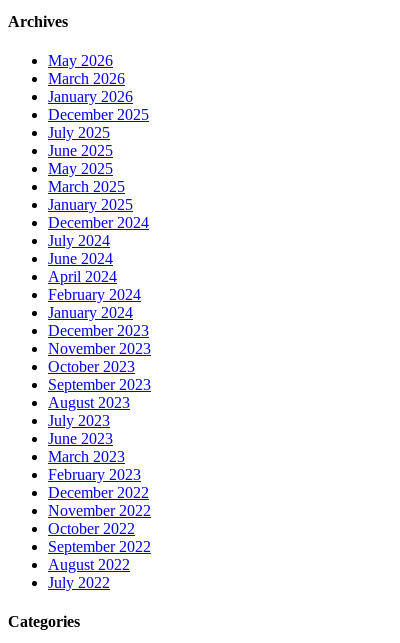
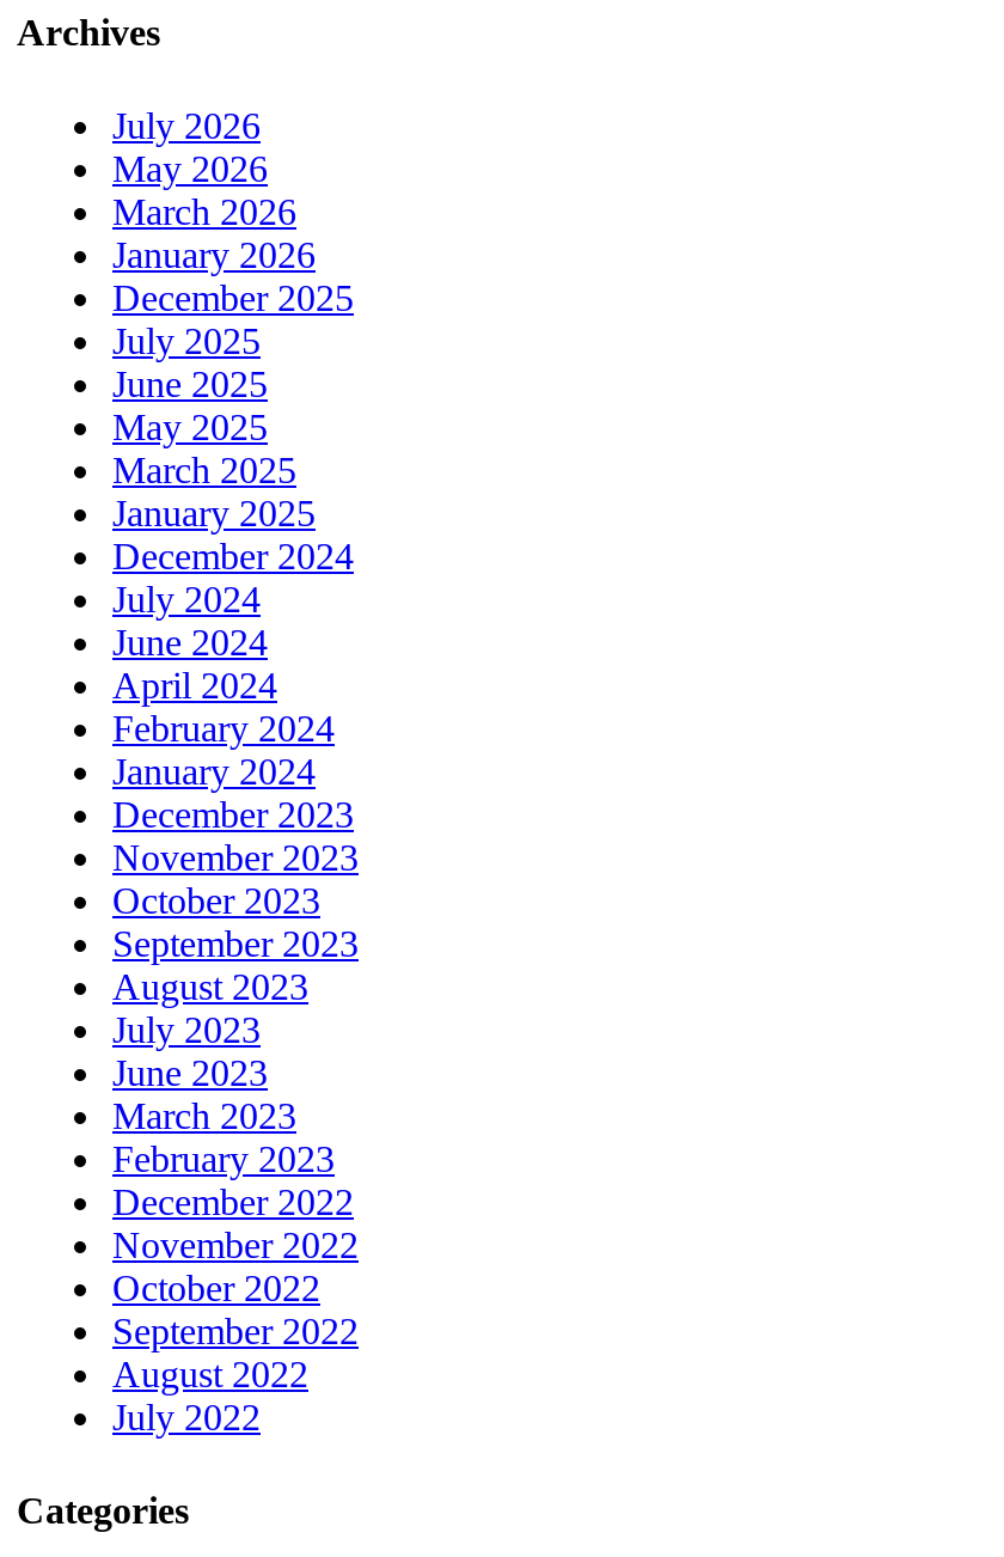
none -> [112,105,261,145] July 2026

